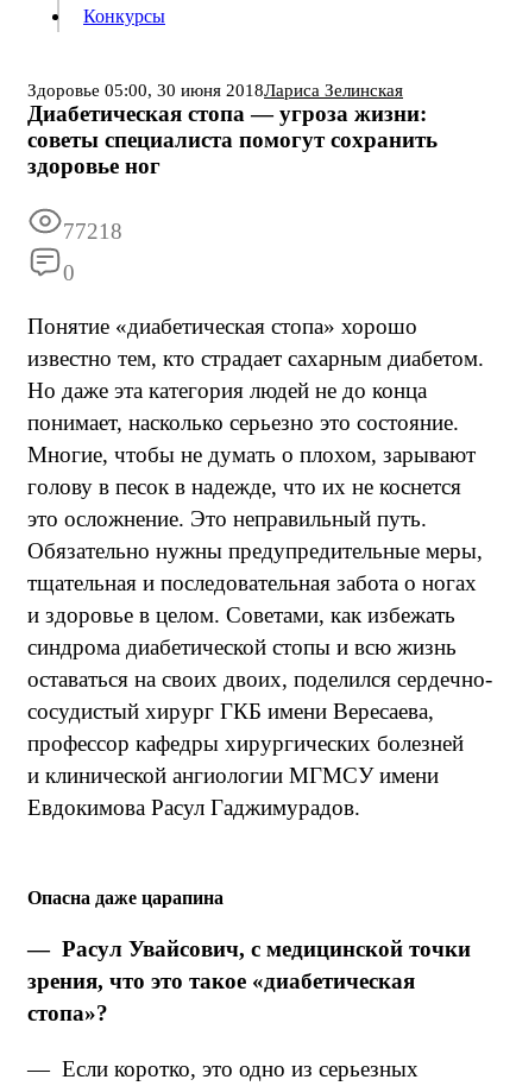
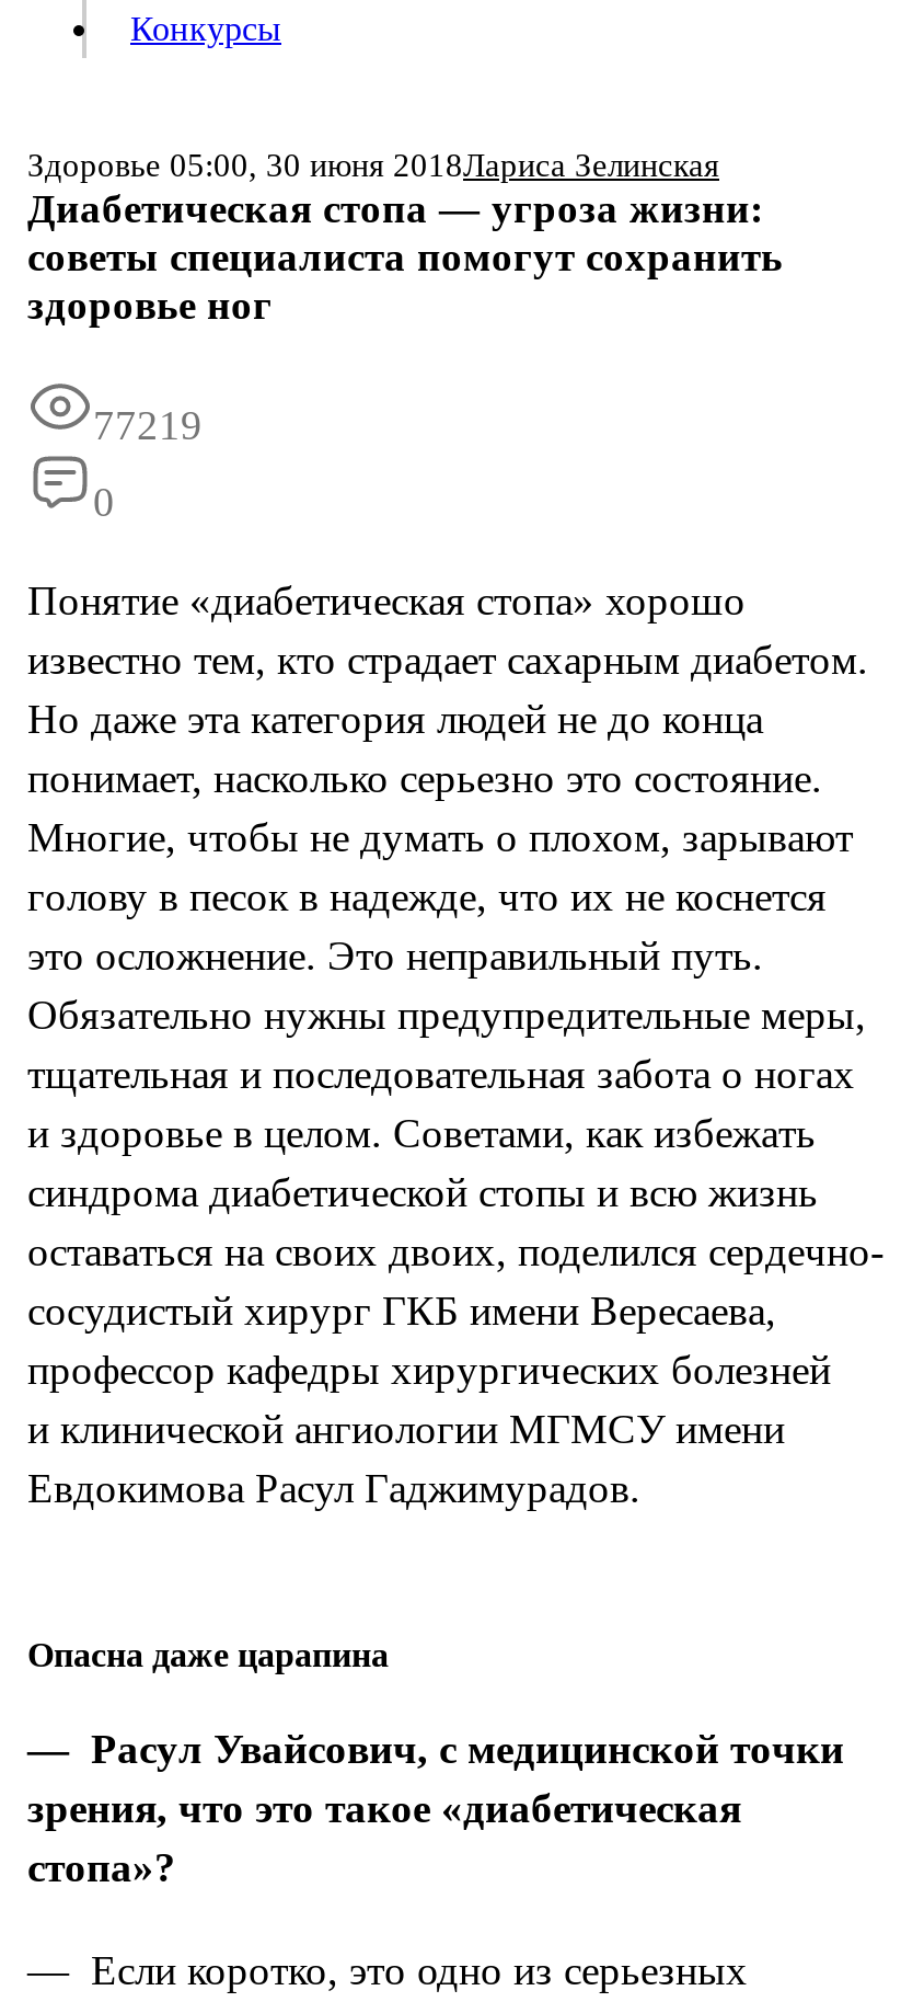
[63,219,122,244] 77218 -> [93,403,203,449] 77219

